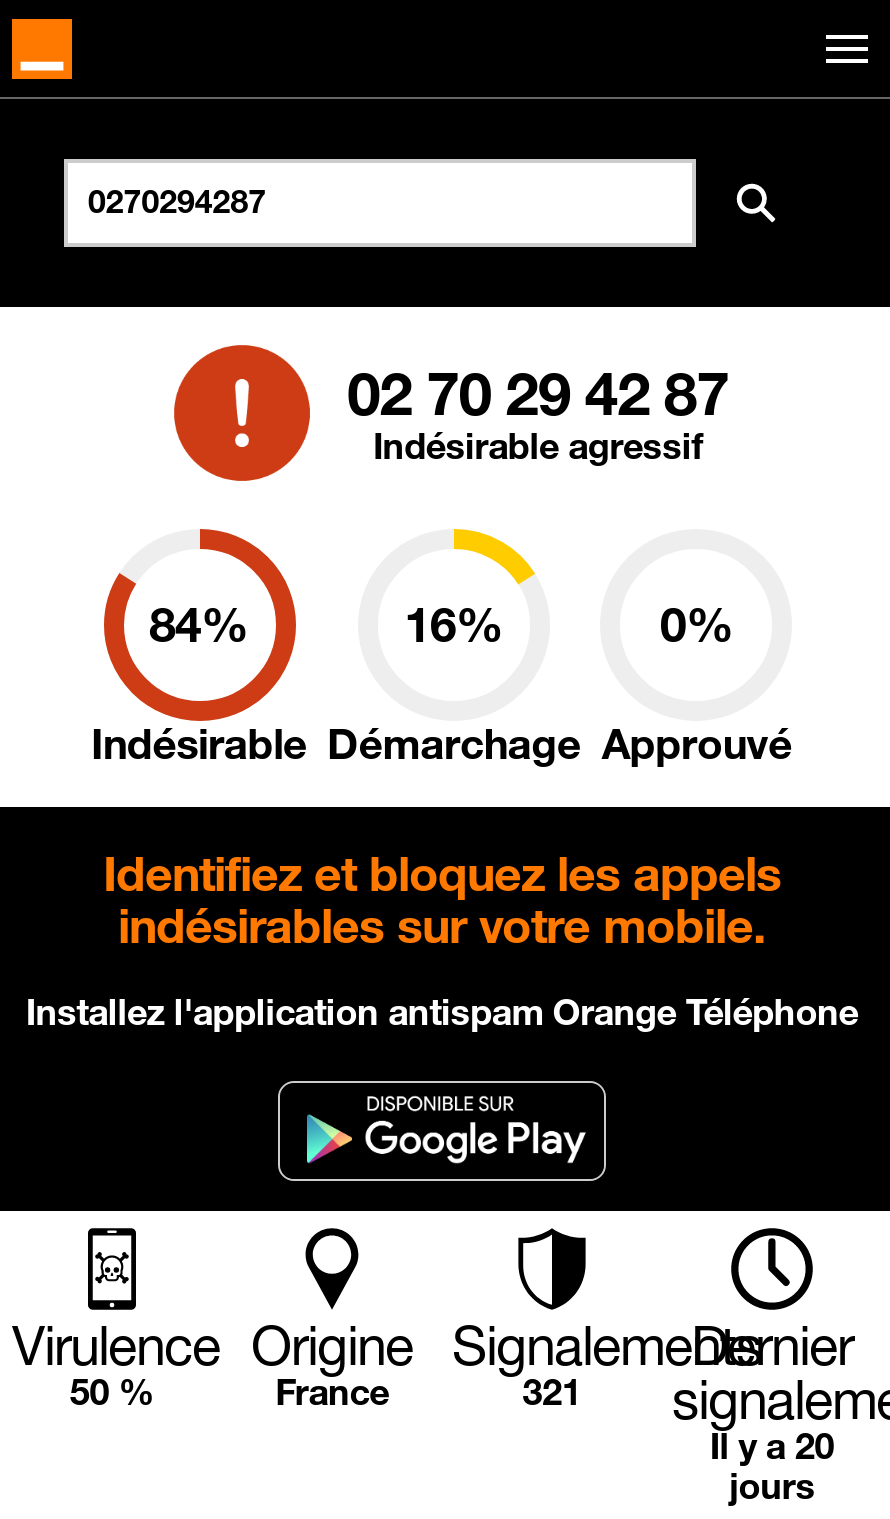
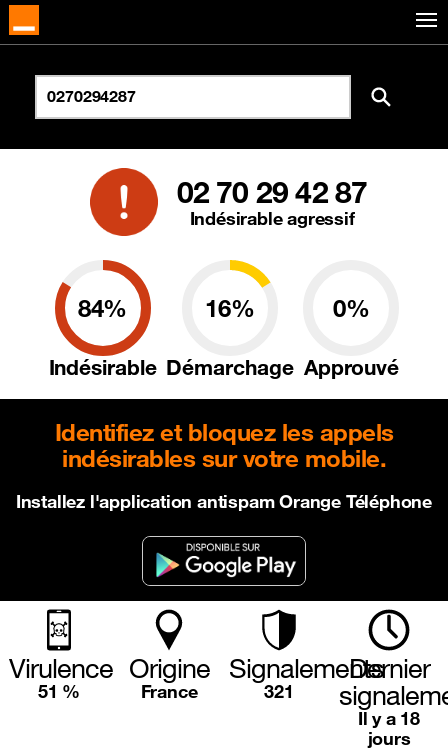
[70,1369,154,1413] 50 % -> [38,680,80,702] 51 %
[710,1423,834,1467] Il y a 20 -> [358,707,420,729] Il y a 18

